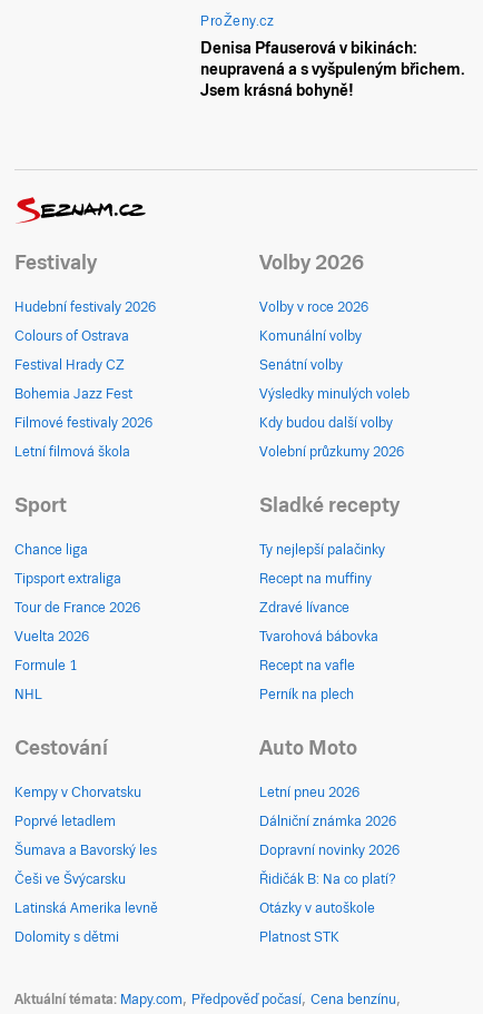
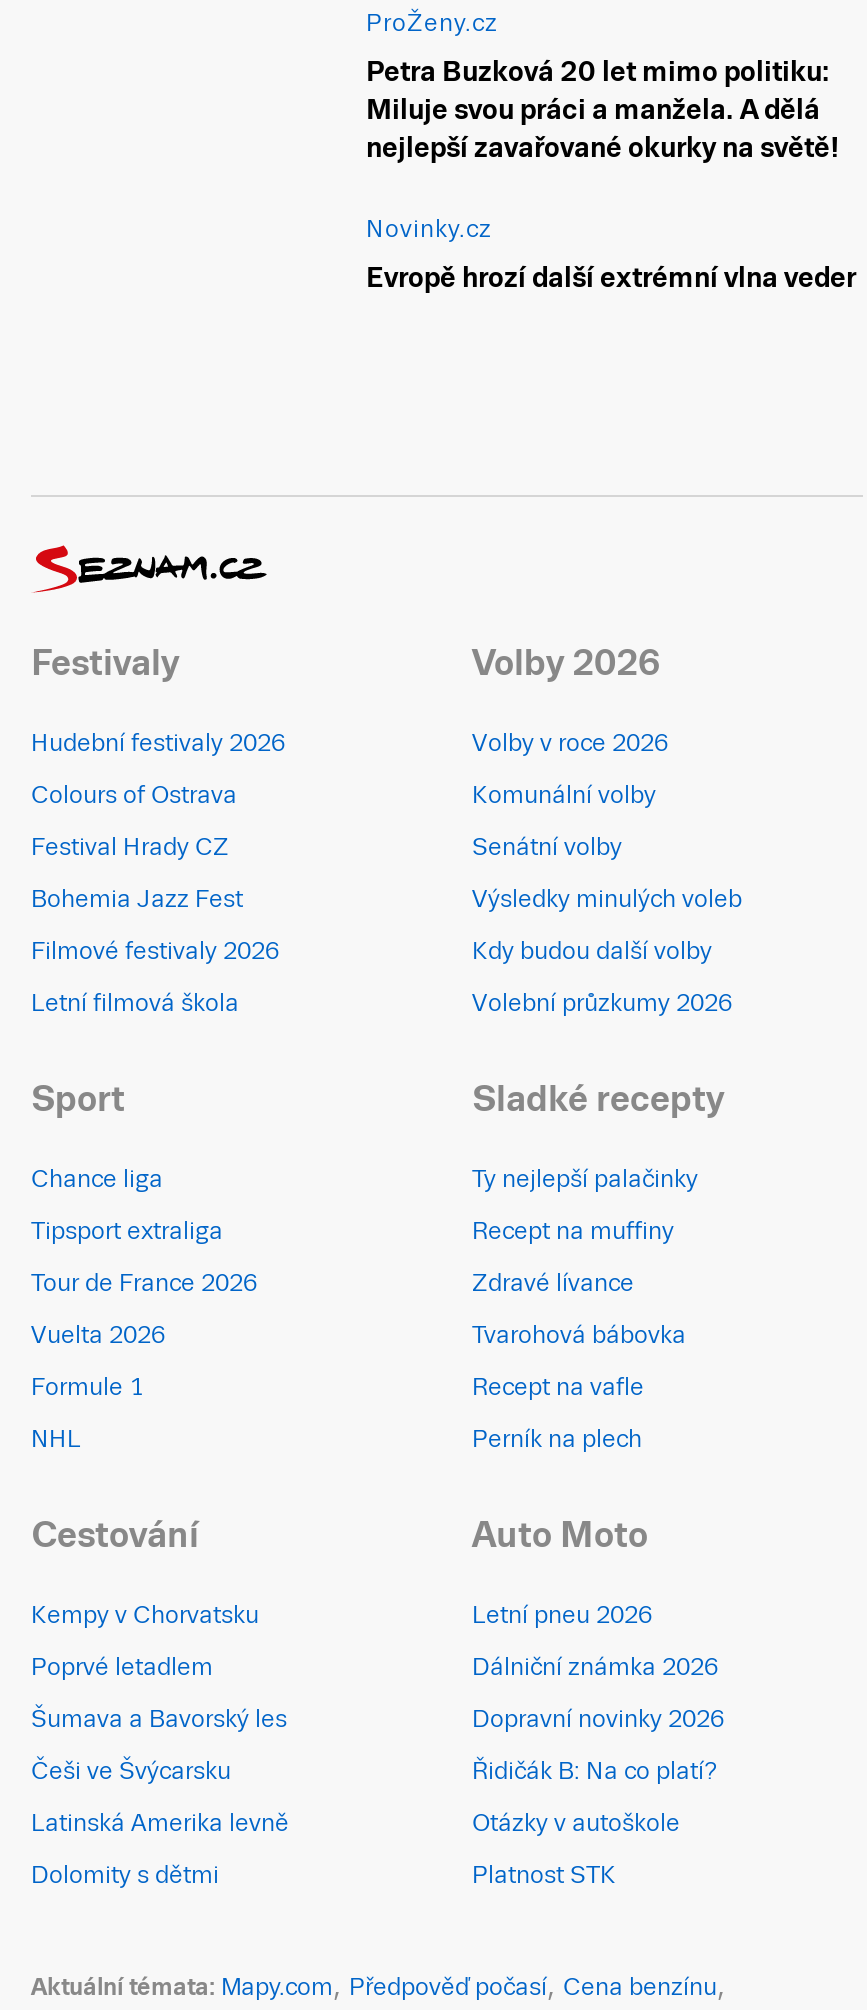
[201,39,466,99] Denisa Pfauserová v bikinách: | neupravená a s vyšpuleným břichem. | Jsem krásná bohyně! -> [366,55,856,294] Petra Buzková 20 let mimo politiku: | Miluje svou práci a manžela. A dělá | nejlepší zavařované okurky na světě! | Novinky.cz | Evropě hrozí další extrémní vlna veder

